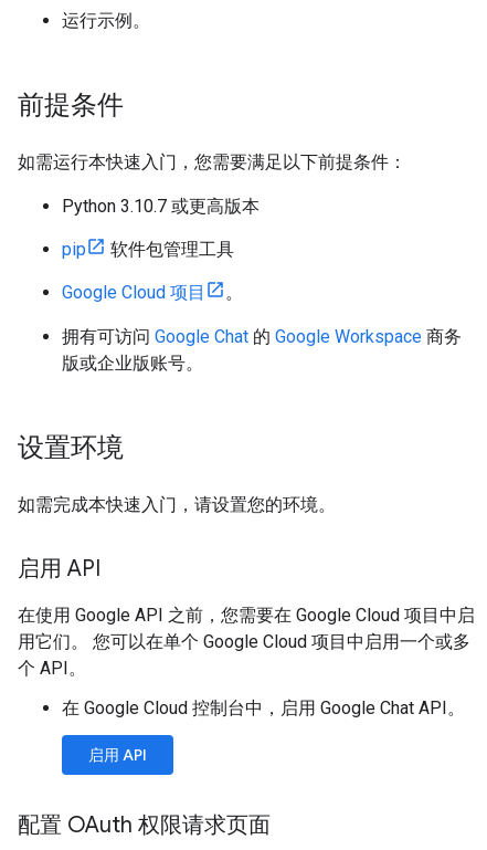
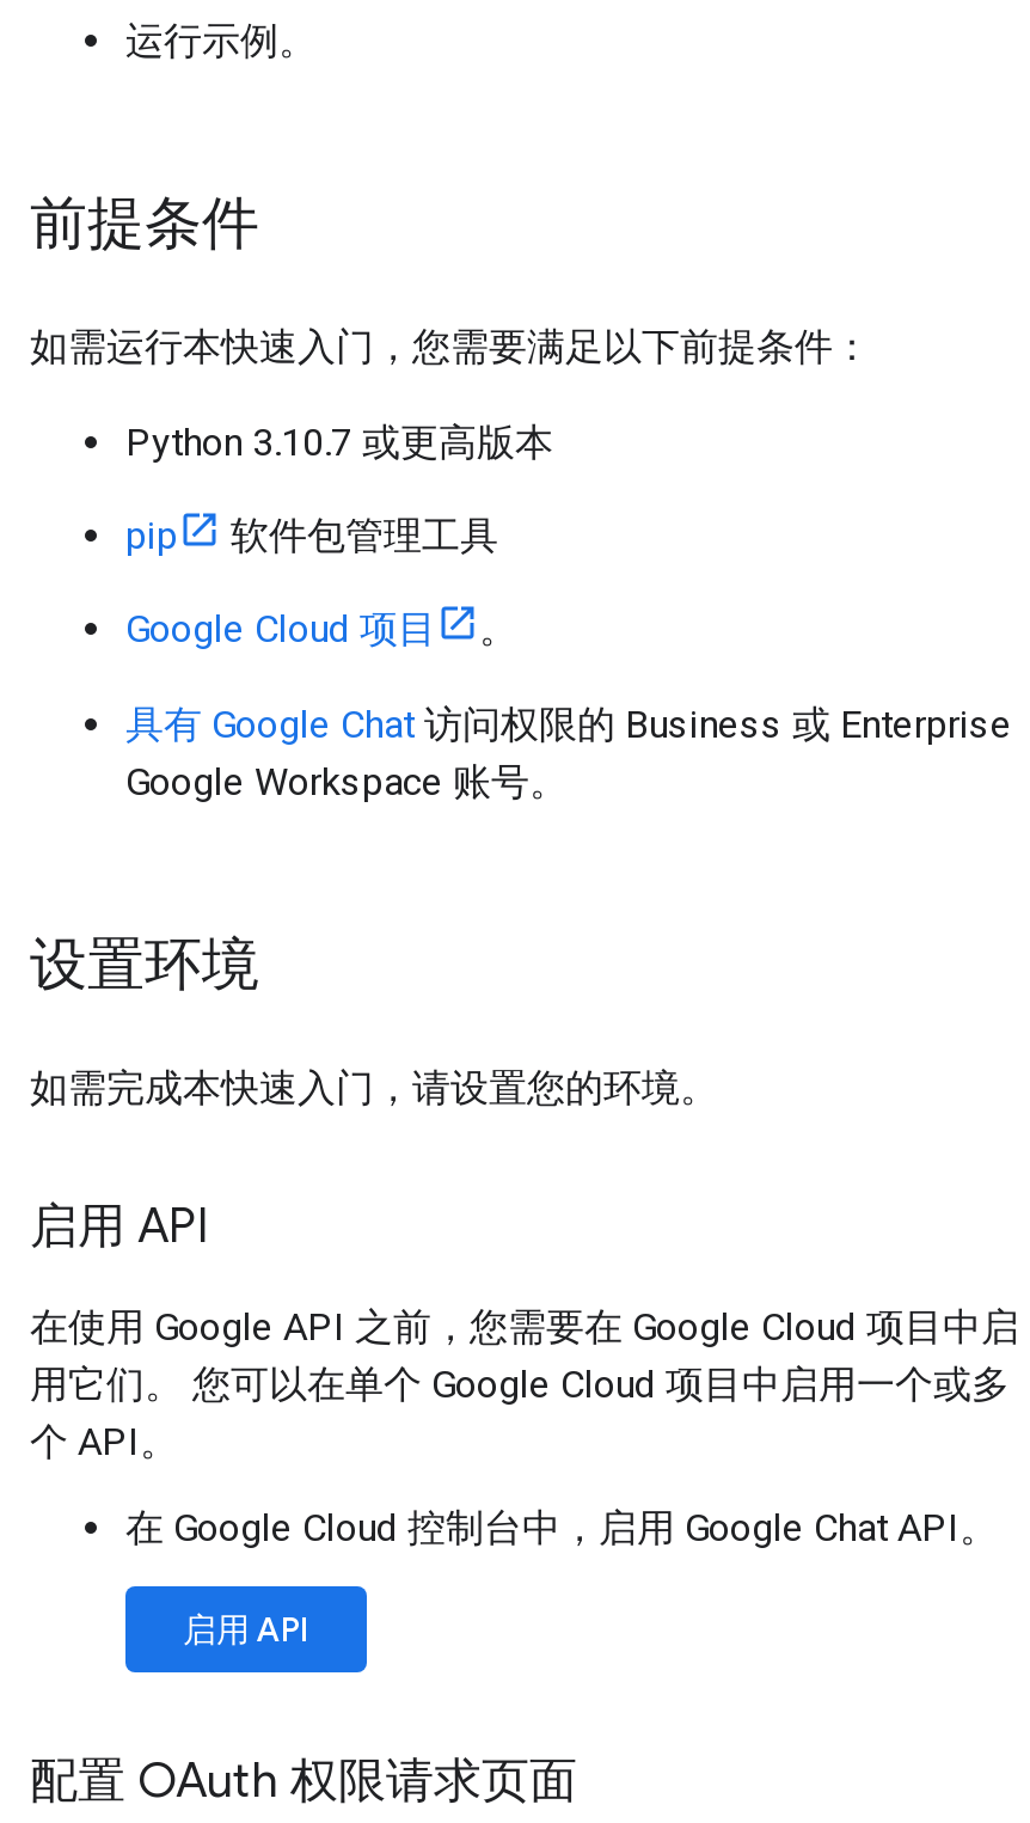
[62,326,462,374] 拥有可访问Google Chat的Google Workspace商务 | 版或企业版账号。 -> [125,702,1012,805] 具有Google Chat访问权限的 Business 或 Enterprise | Google Workspace 账号。

